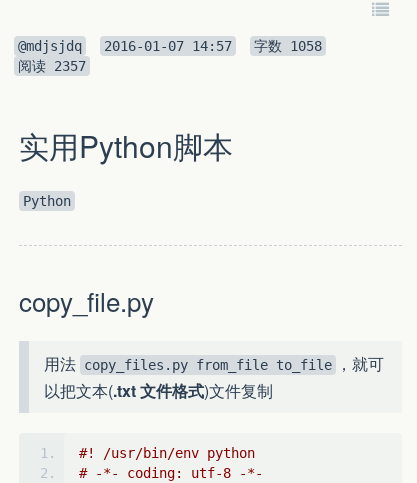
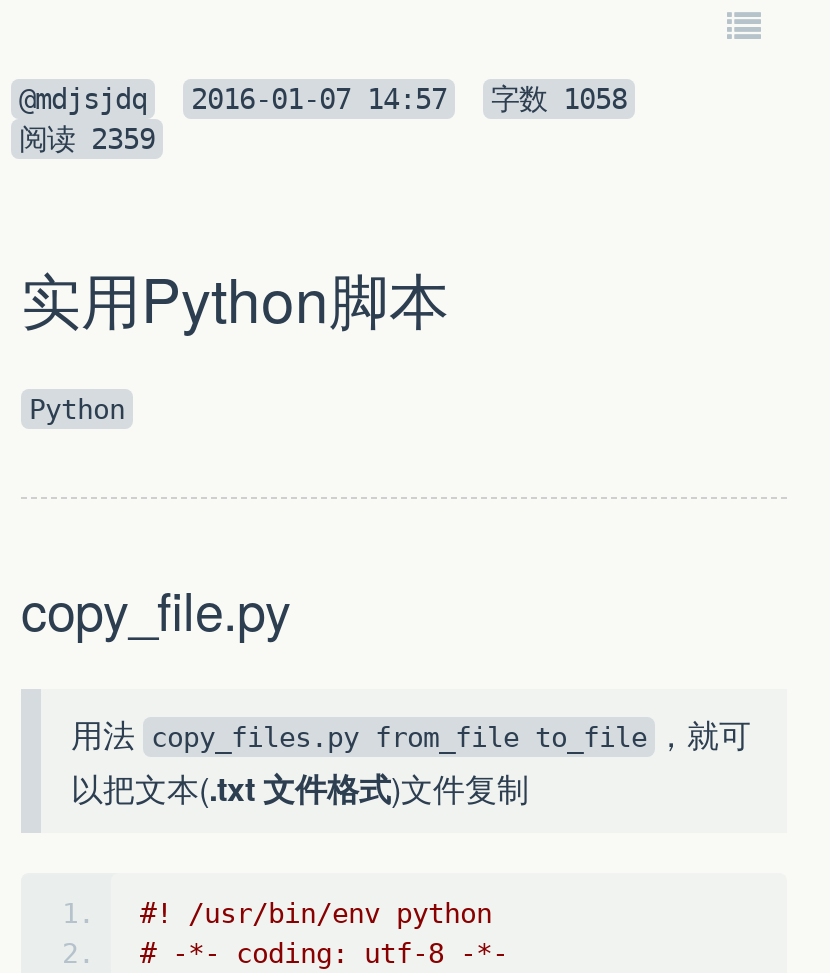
[18,58,86,74] 阅读2357 -> [19,123,155,155] 阅读2359

